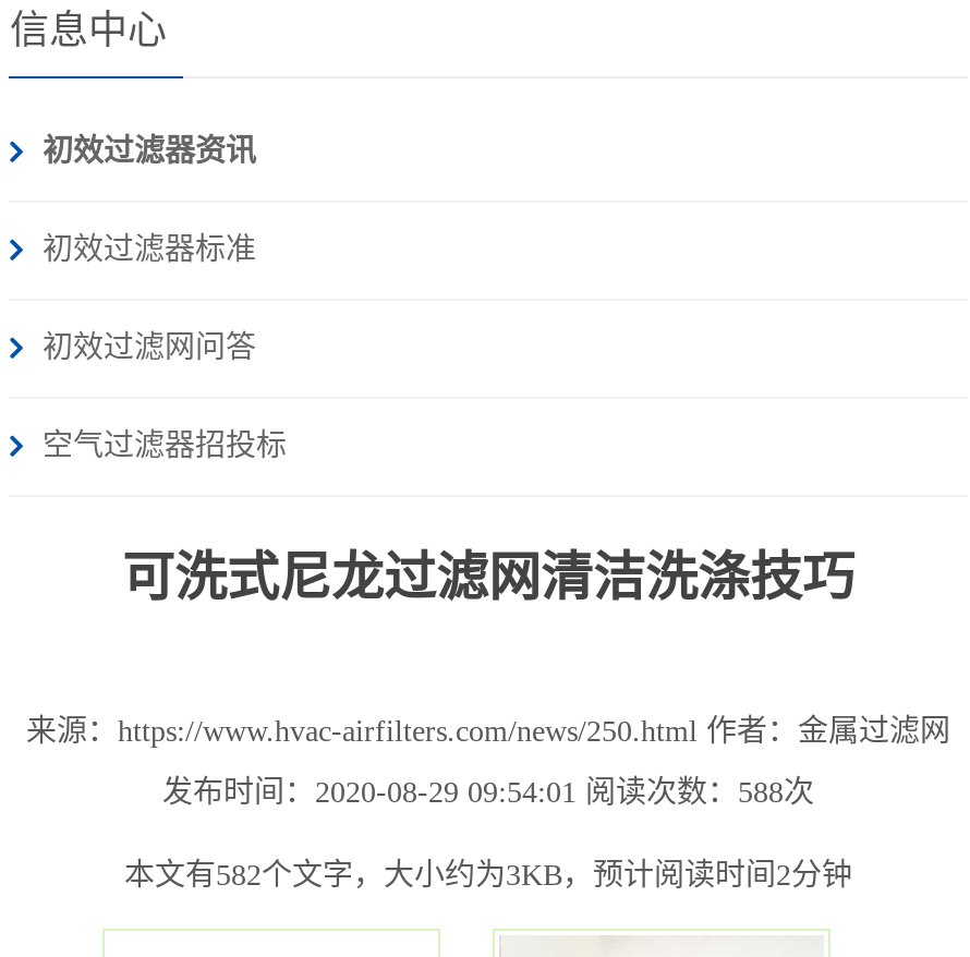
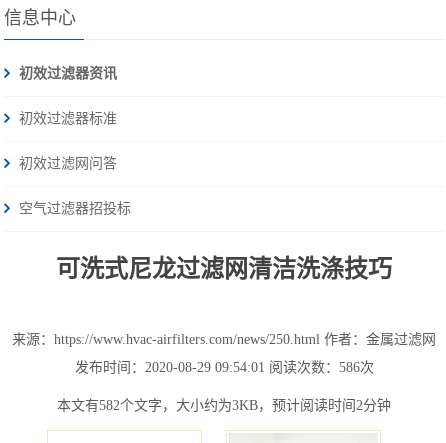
[162,776,814,809] 发布时间：2020-08-29 09:54:01 阅读次数：588次 -> [74,360,373,375] 发布时间：2020-08-29 09:54:01 阅读次数：586次

